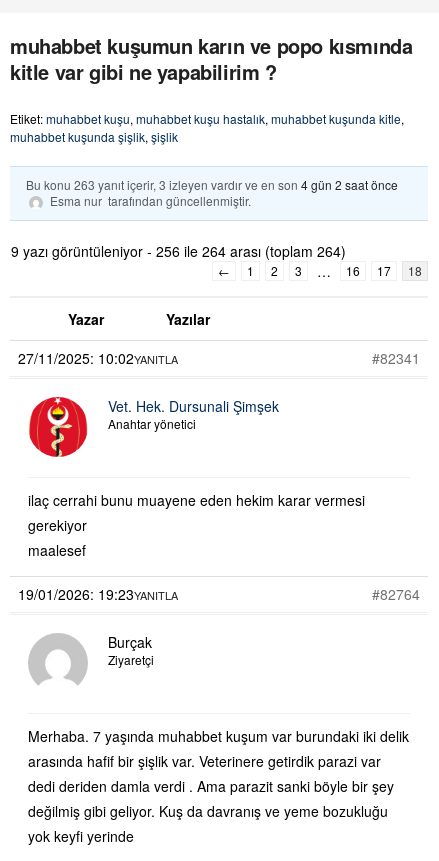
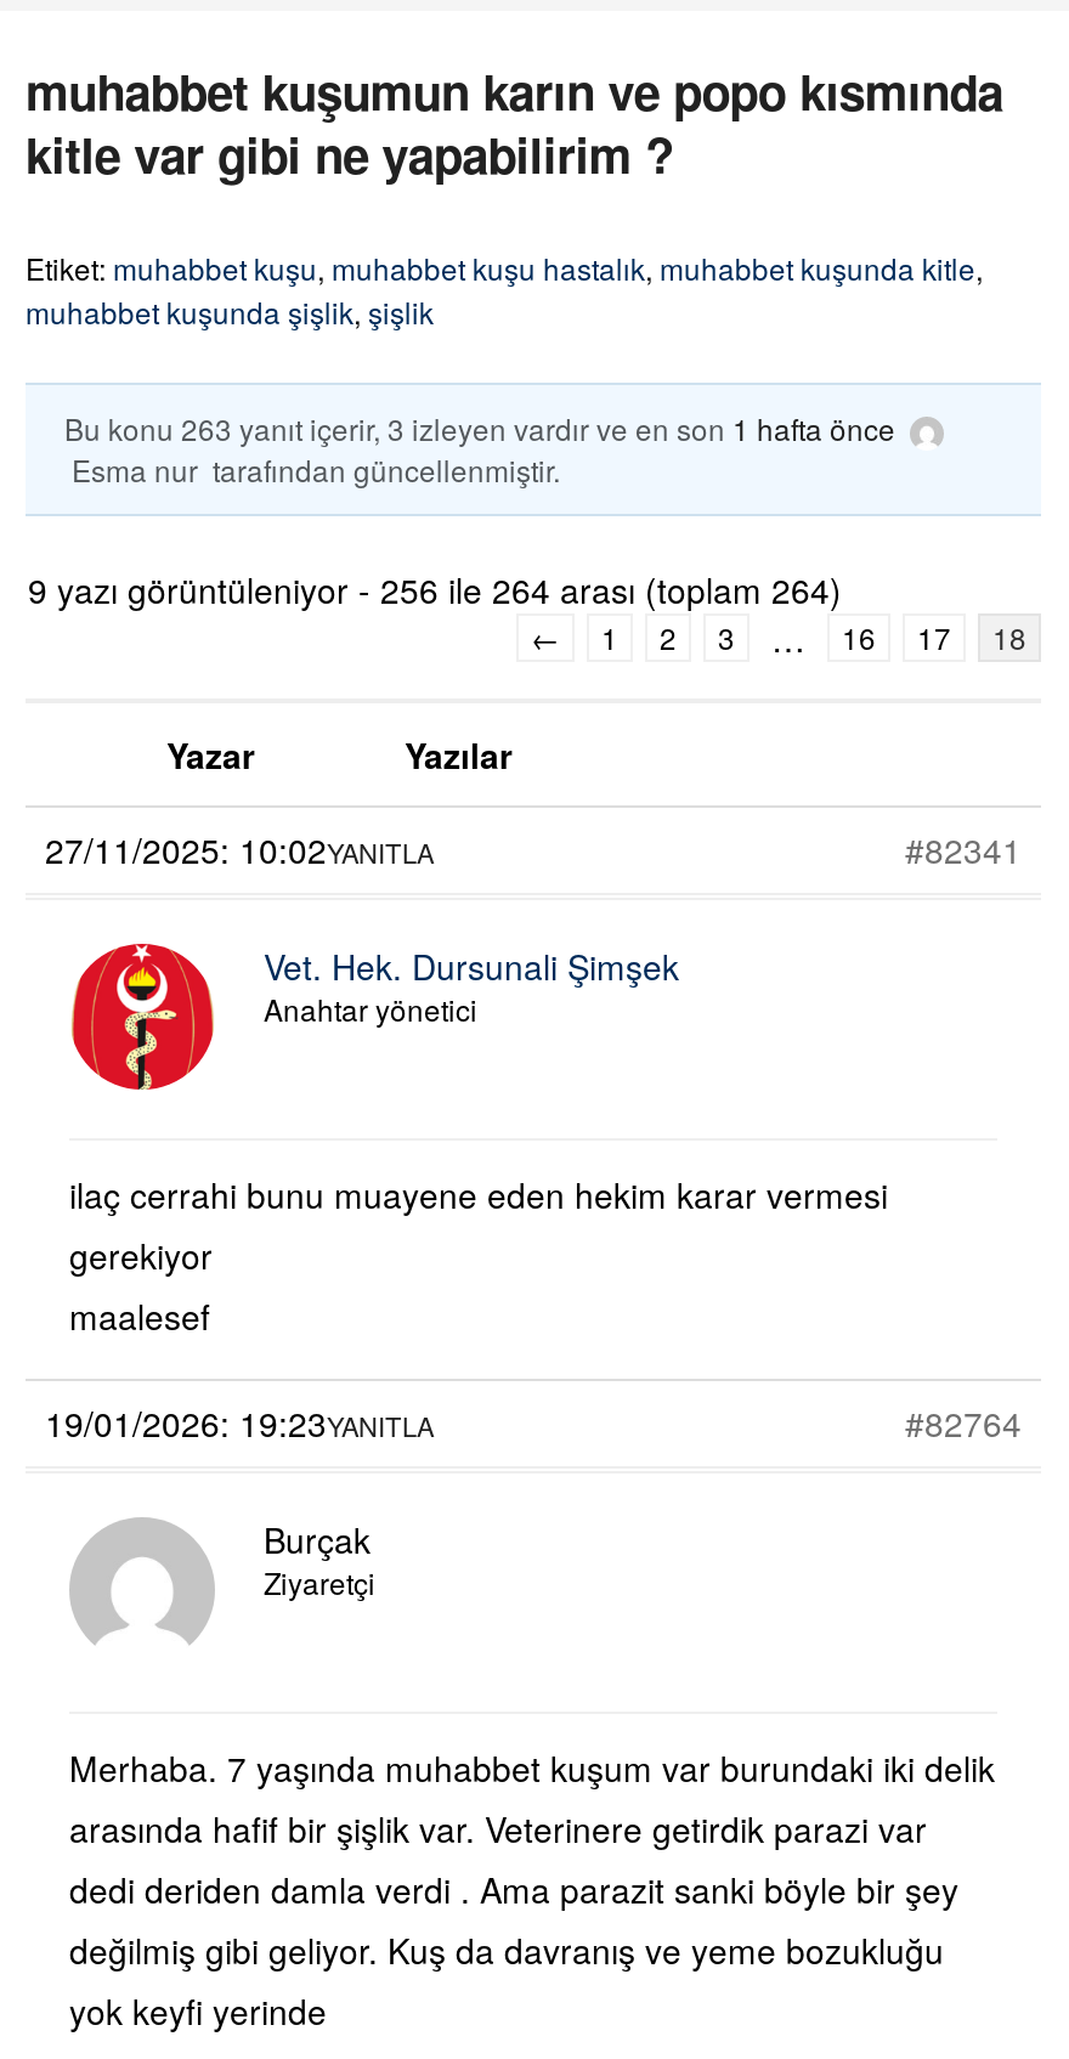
[26,176,398,193] Bu konu 263 yanıt içerir, 3 izleyen vardır ve en son 4 gün 2 saat önce -> [64,407,895,448] Bu konu 263 yanıt içerir, 3 izleyen vardır ve en son 1 hafta önce

